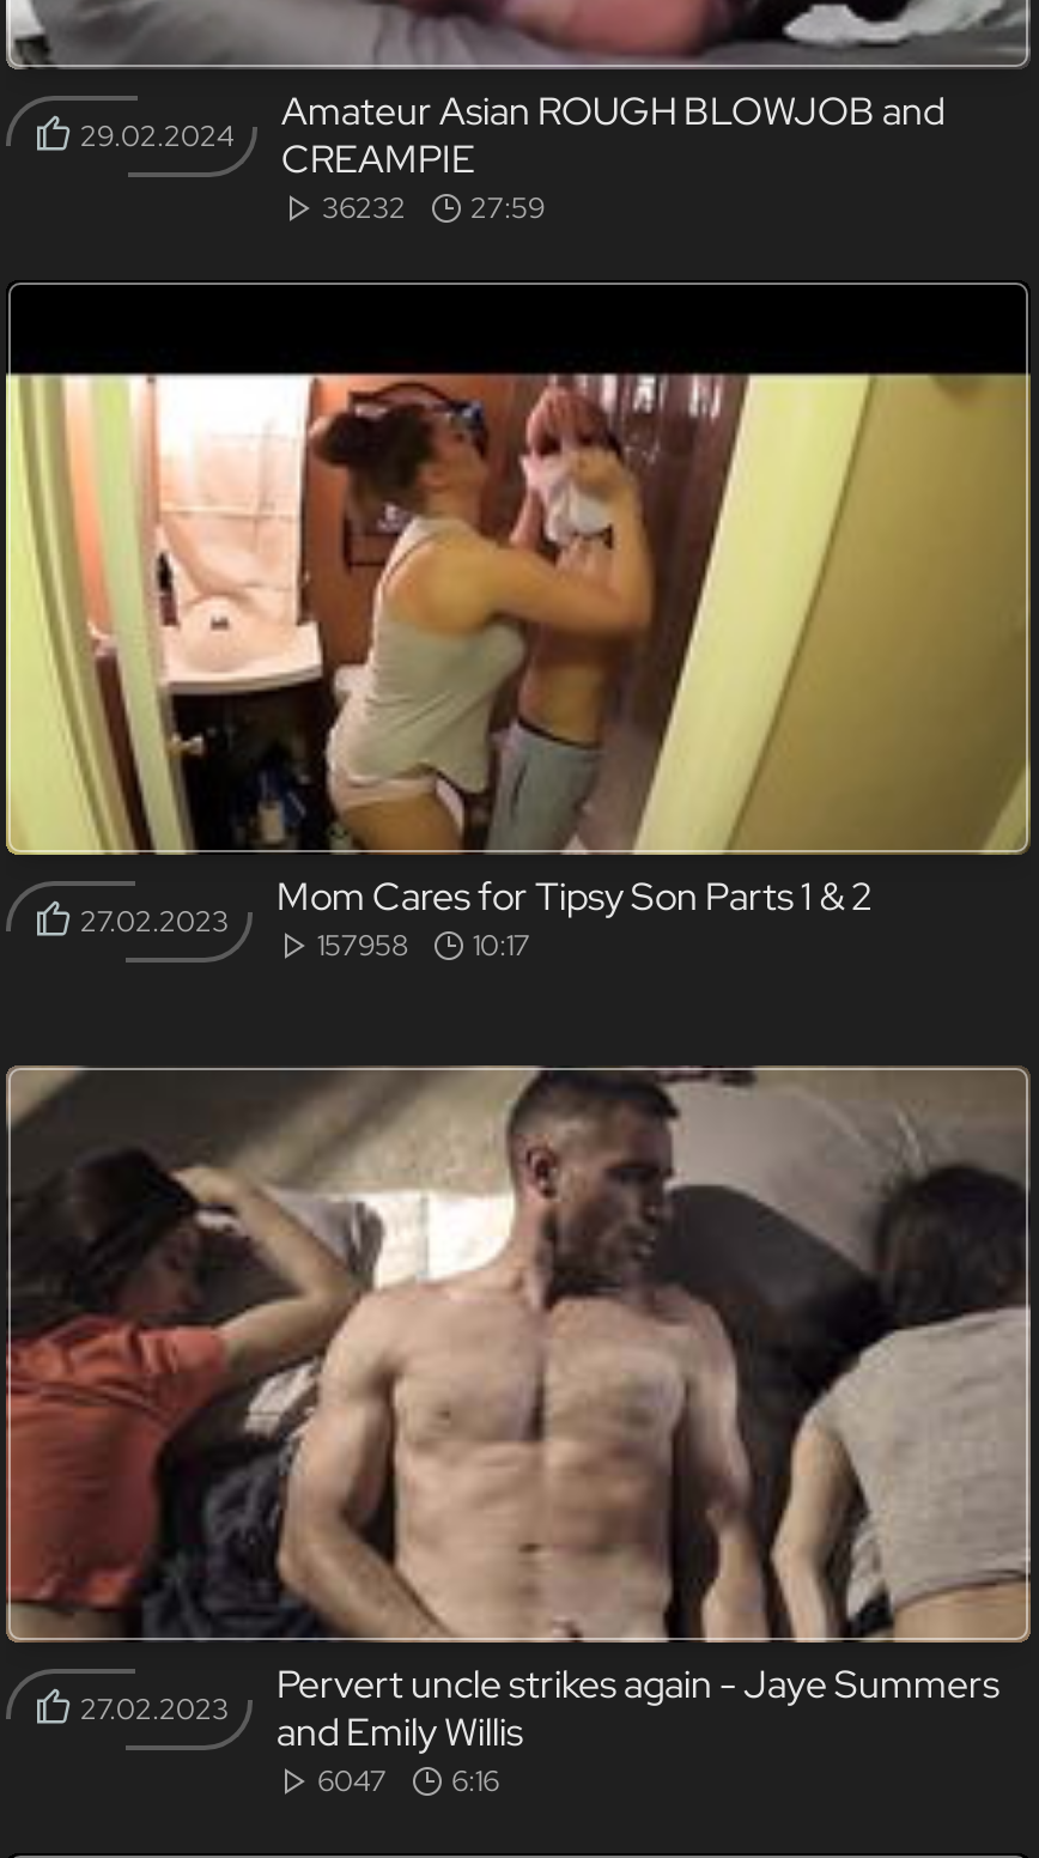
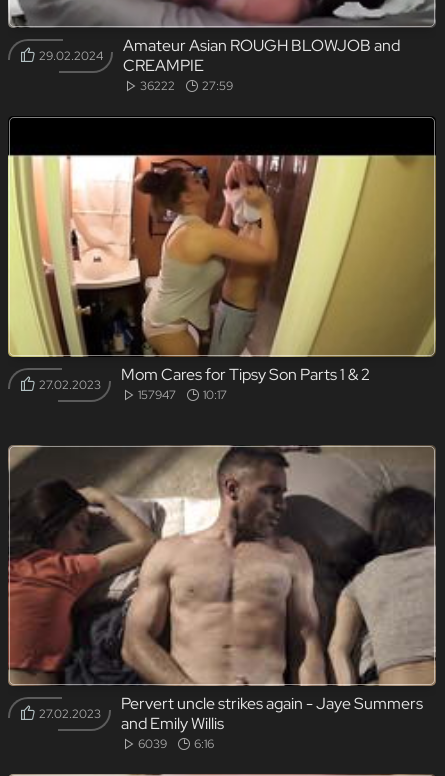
[322,187,545,226] 36232 27:59 -> [140,78,233,94] 36222 27:59
[317,927,530,965] 157958 10:17 -> [138,387,227,403] 157947 10:17
[317,1762,499,1800] 6047 6:16 -> [138,736,214,752] 6039 6:16

